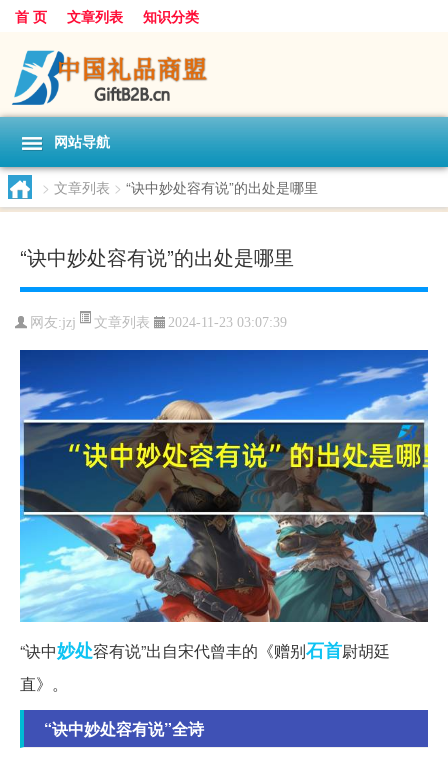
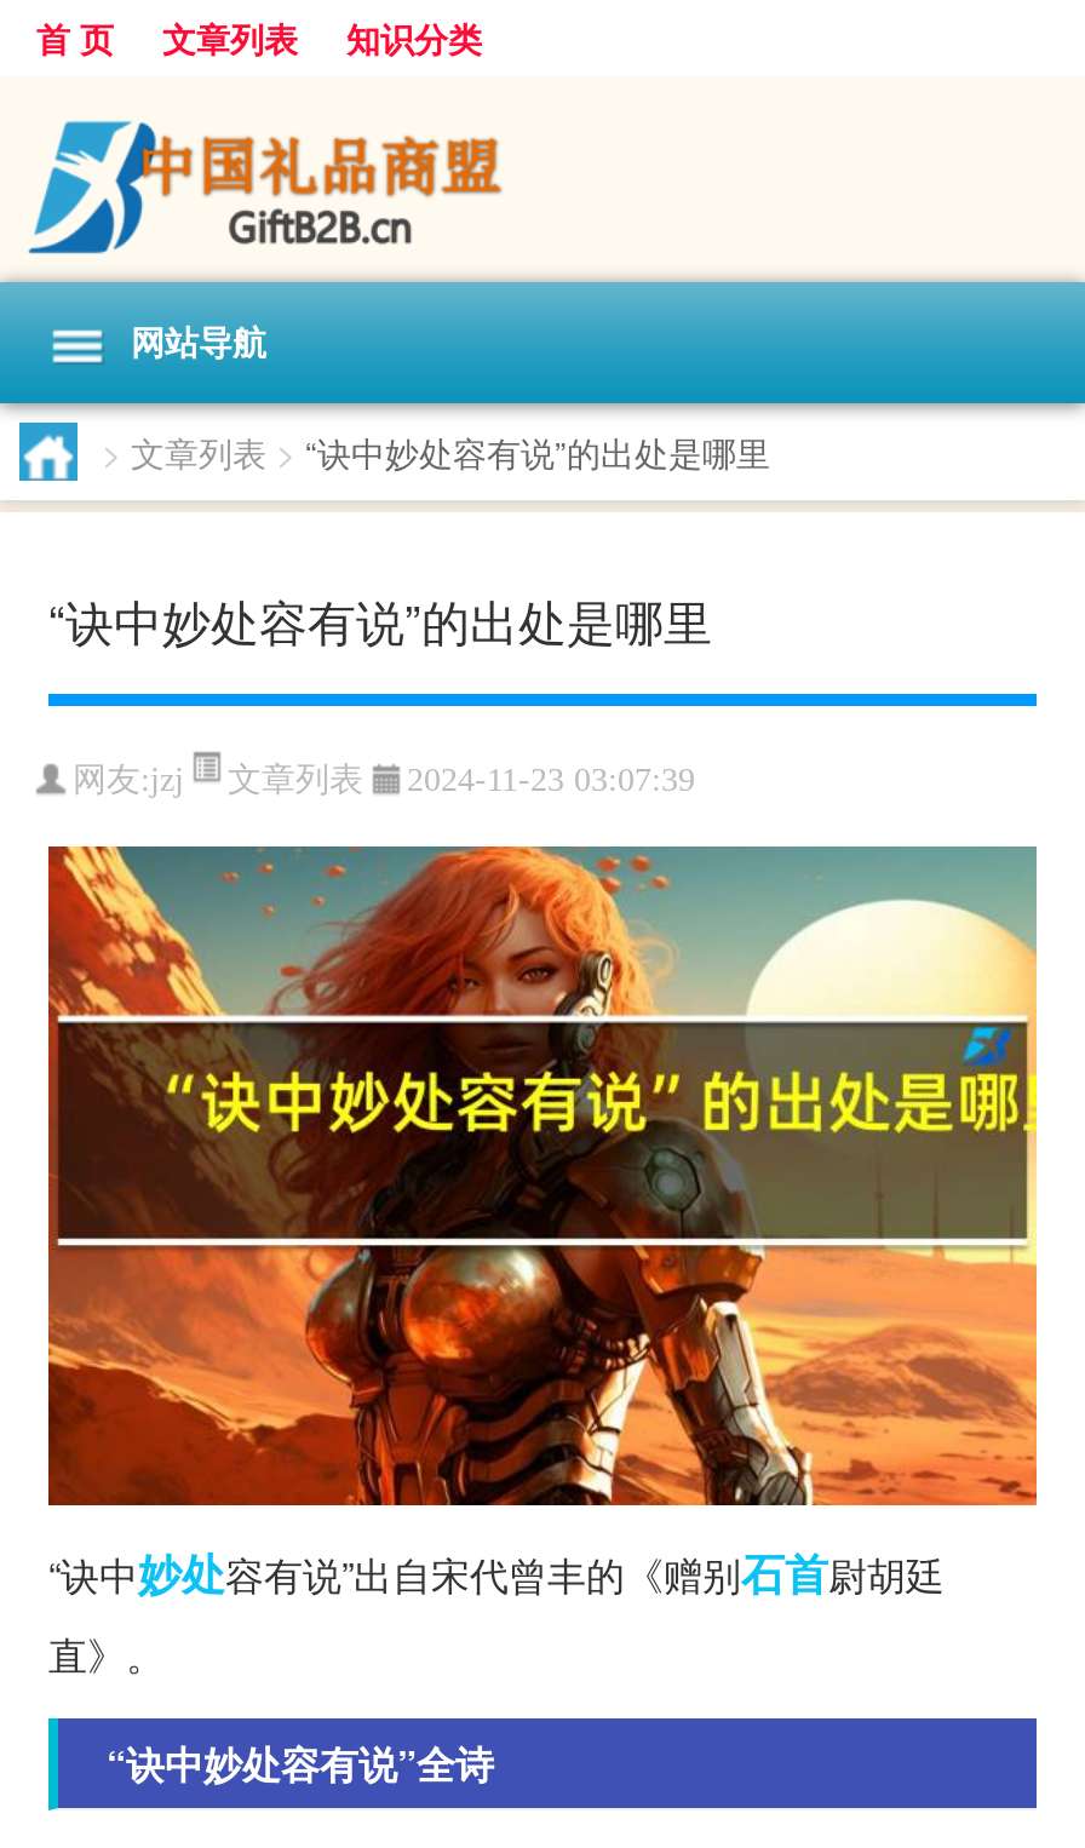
[19,349,429,623] [image] -> [46,844,1039,1508] [image]

